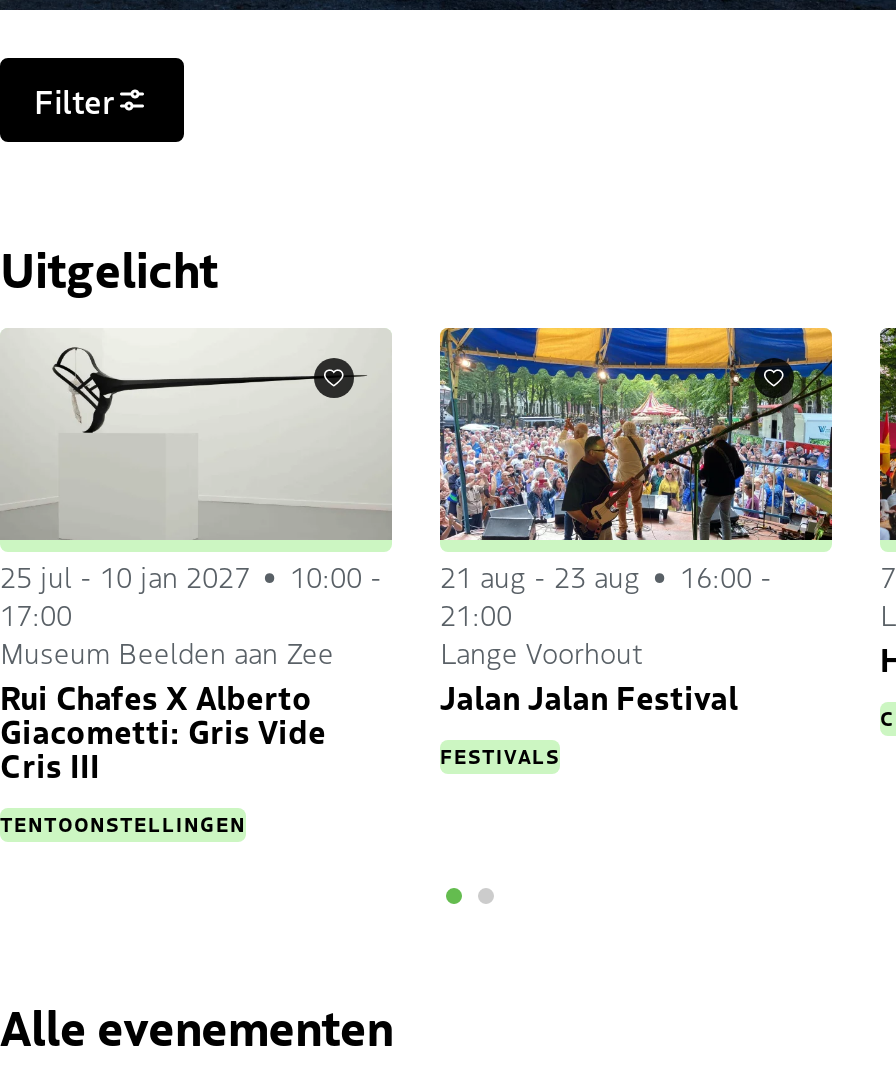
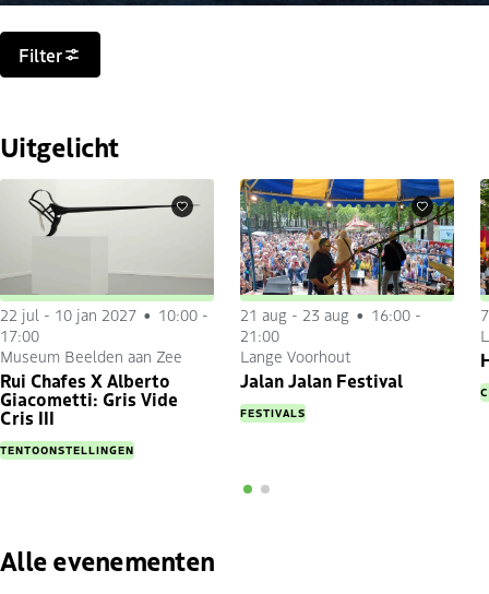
[0,556,772,596] 25 jul - 10 jan 2027 10:00 - 21 aug - 23 aug 16:00 - -> [0,303,421,325] 22 jul - 10 jan 2027 10:00 - 21 aug - 23 aug 16:00 -

